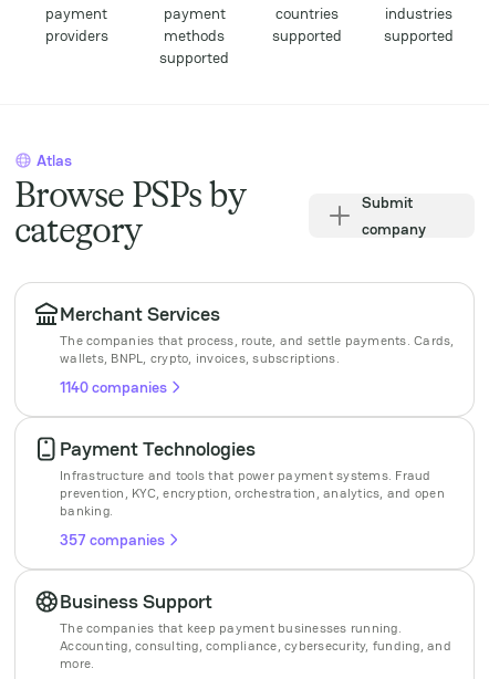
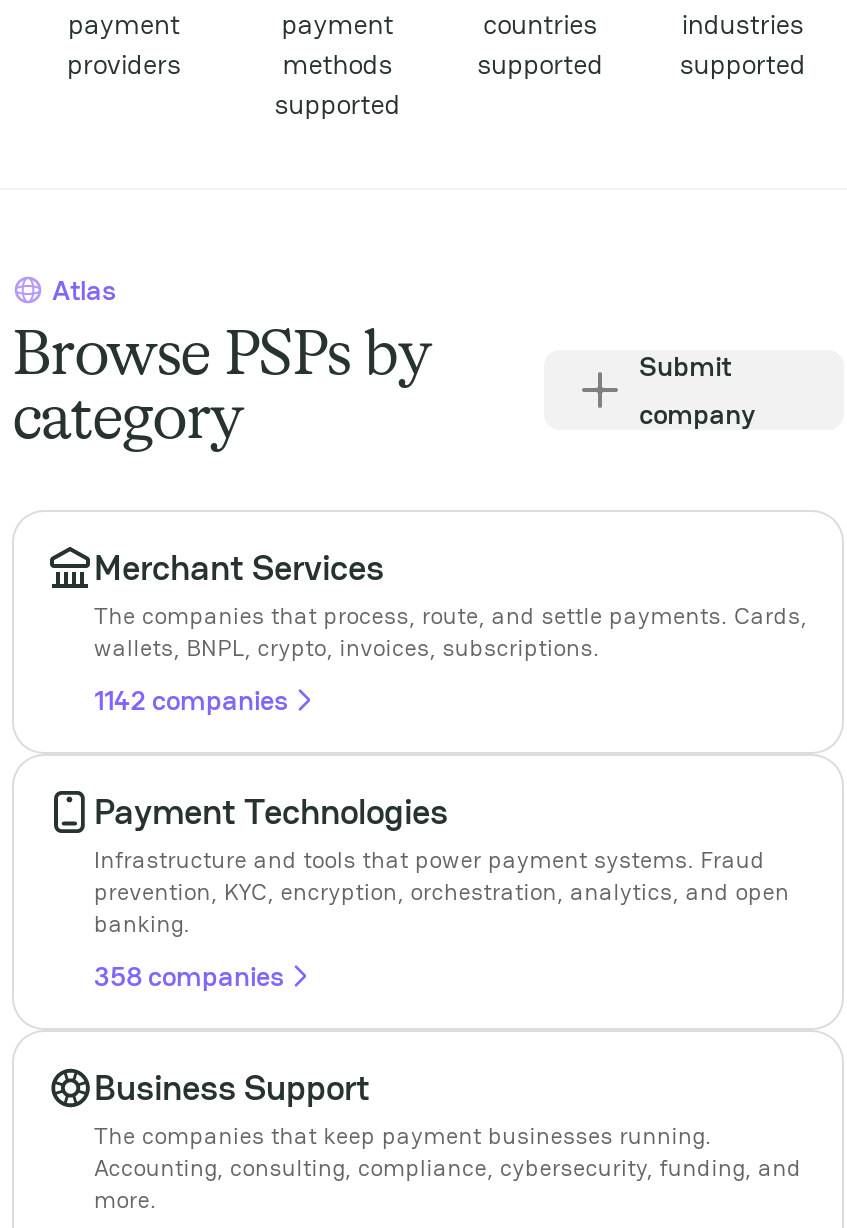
[60,377,167,397] 1140 companies -> [94,682,288,718] 1142 companies
[60,530,165,550] 357 companies -> [94,958,284,994] 358 companies

